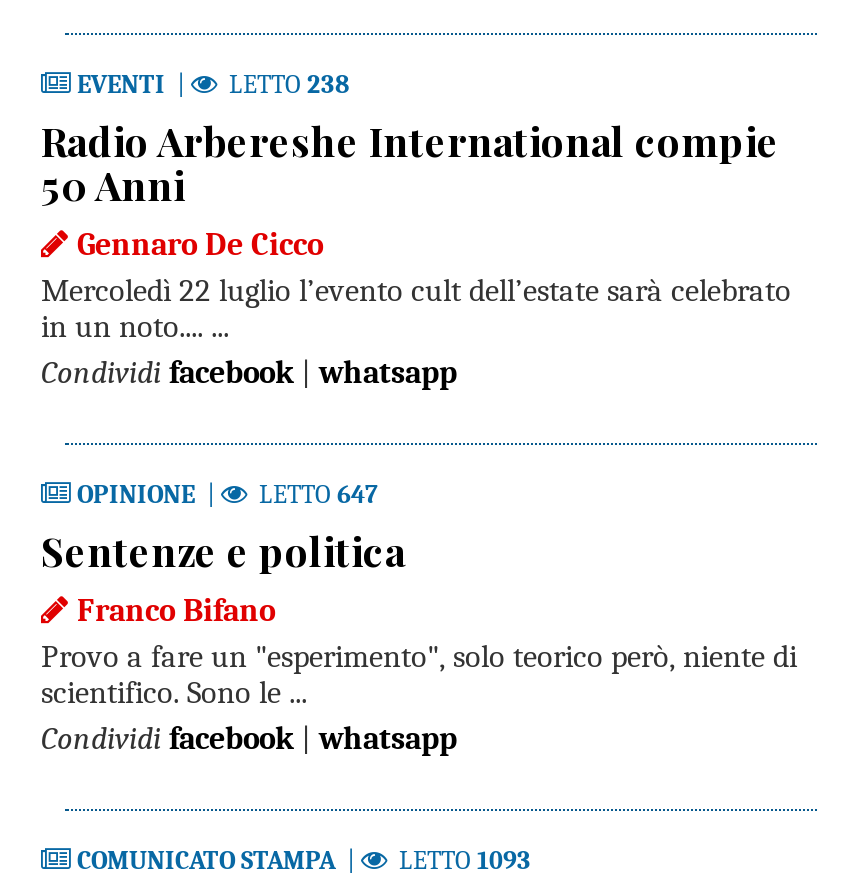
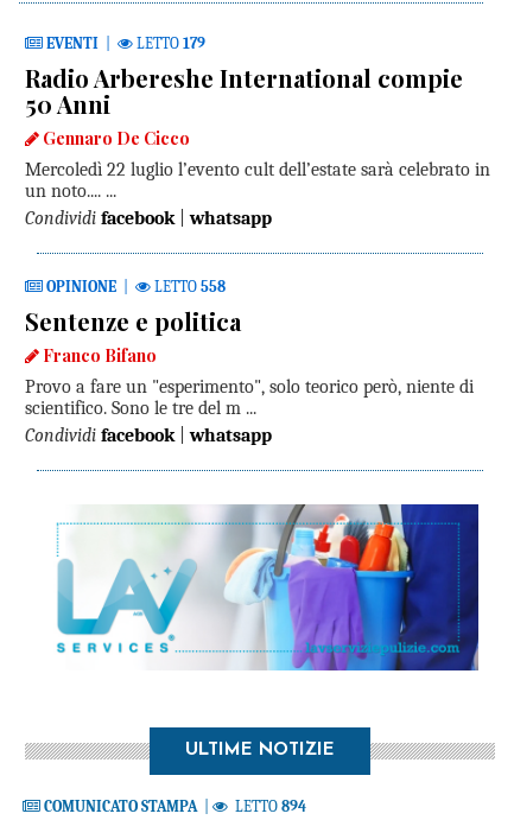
[217,69,349,99] LETTO 238 -> [133,35,205,53] LETTO 179
[247,479,377,509] LETTO 647 -> [151,278,226,296] LETTO 558
[41,675,307,711] scientifico. Sono le ... -> [25,398,256,419] scientifico. Sono le tre del m ...
none -> [56,503,480,666] [image]
none -> [185,742,335,759] ULTIME NOTIZIE
[387,845,531,875] LETTO 1093 -> [228,797,306,815] LETTO 894

